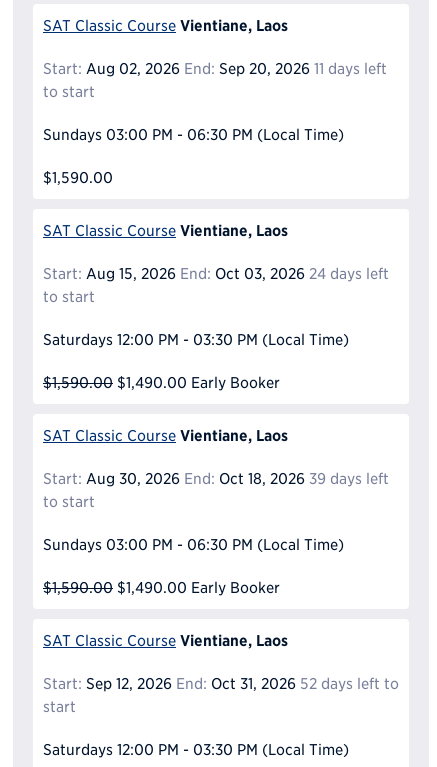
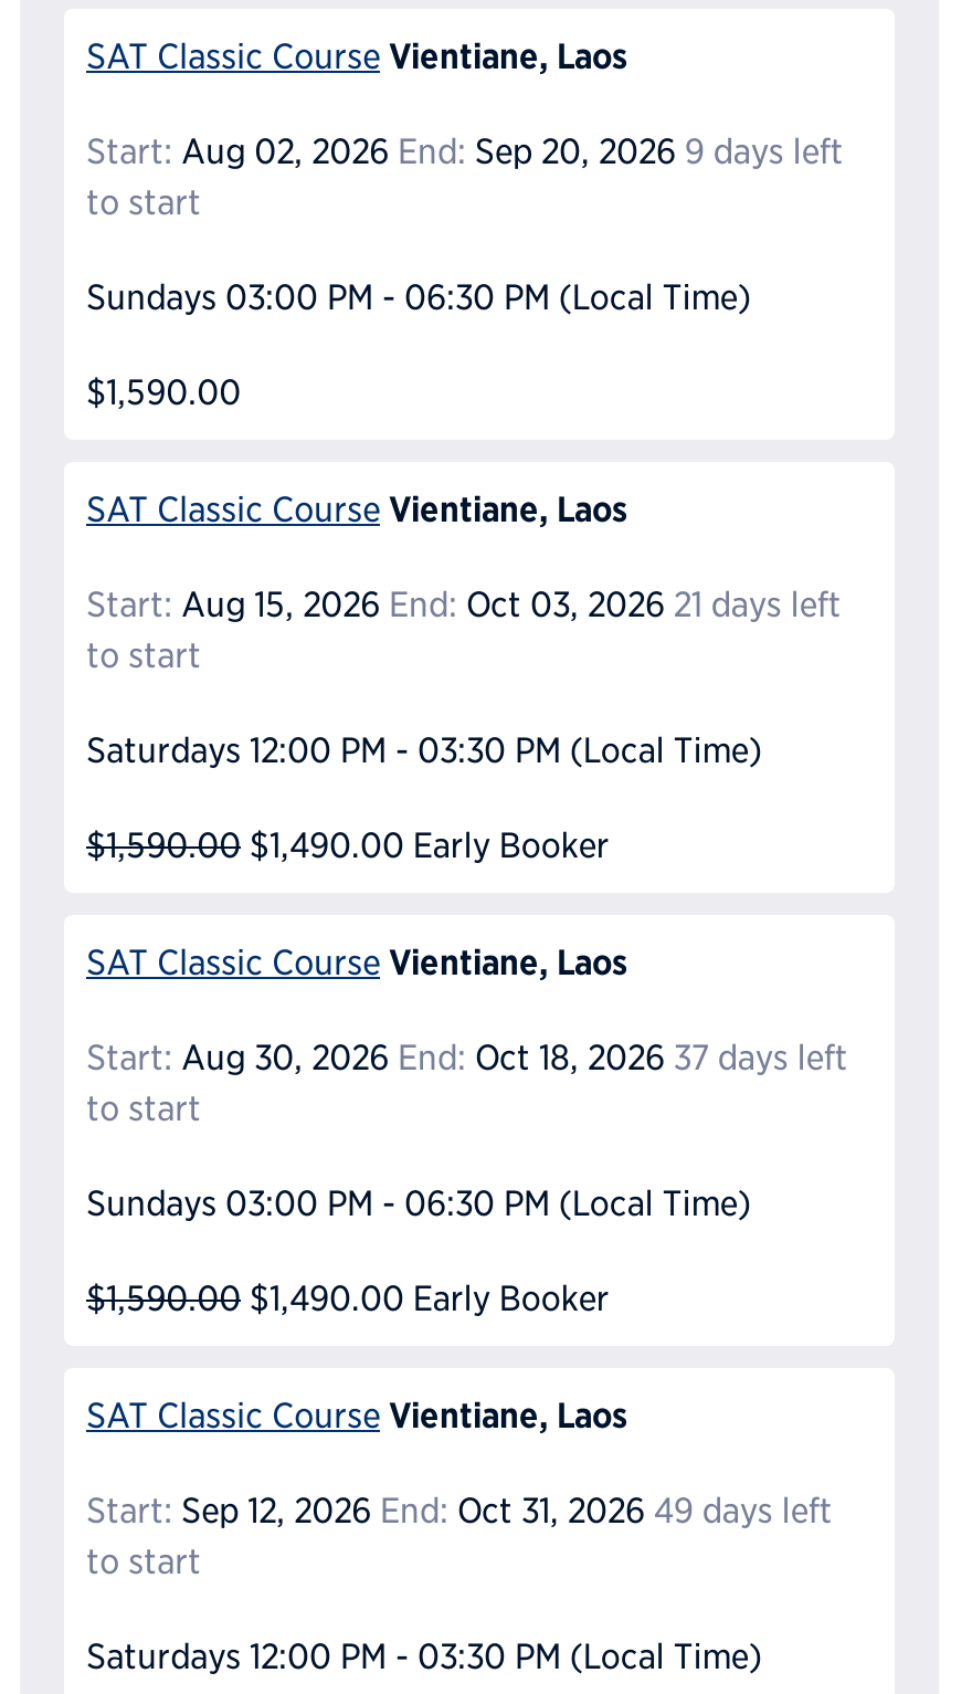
[43,59,387,76] Start: Aug 02, 2026 End: Sep 20, 2026 11 days left -> [86,131,843,169] Start: Aug 02, 2026 End: Sep 20, 2026 9 days left
[43,264,389,281] Start: Aug 15, 2026 End: Oct 03, 2026 24 days left -> [86,585,841,622] Start: Aug 15, 2026 End: Oct 03, 2026 21 days left
[43,469,389,486] Start: Aug 30, 2026 End: Oct 18, 2026 39 days left -> [86,1038,848,1075] Start: Aug 30, 2026 End: Oct 18, 2026 37 days left
[43,674,399,714] Start: Sep 12, 2026 End: Oct 31, 2026 52 days left to | start -> [86,1491,832,1579] Start: Sep 12, 2026 End: Oct 31, 2026 49 days left | to start

